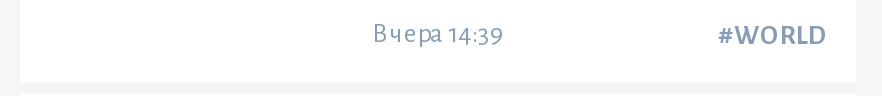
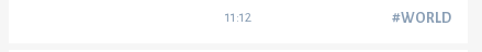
[372,20,504,48] Вчера 14:39 -> [225,10,251,25] 11:12

